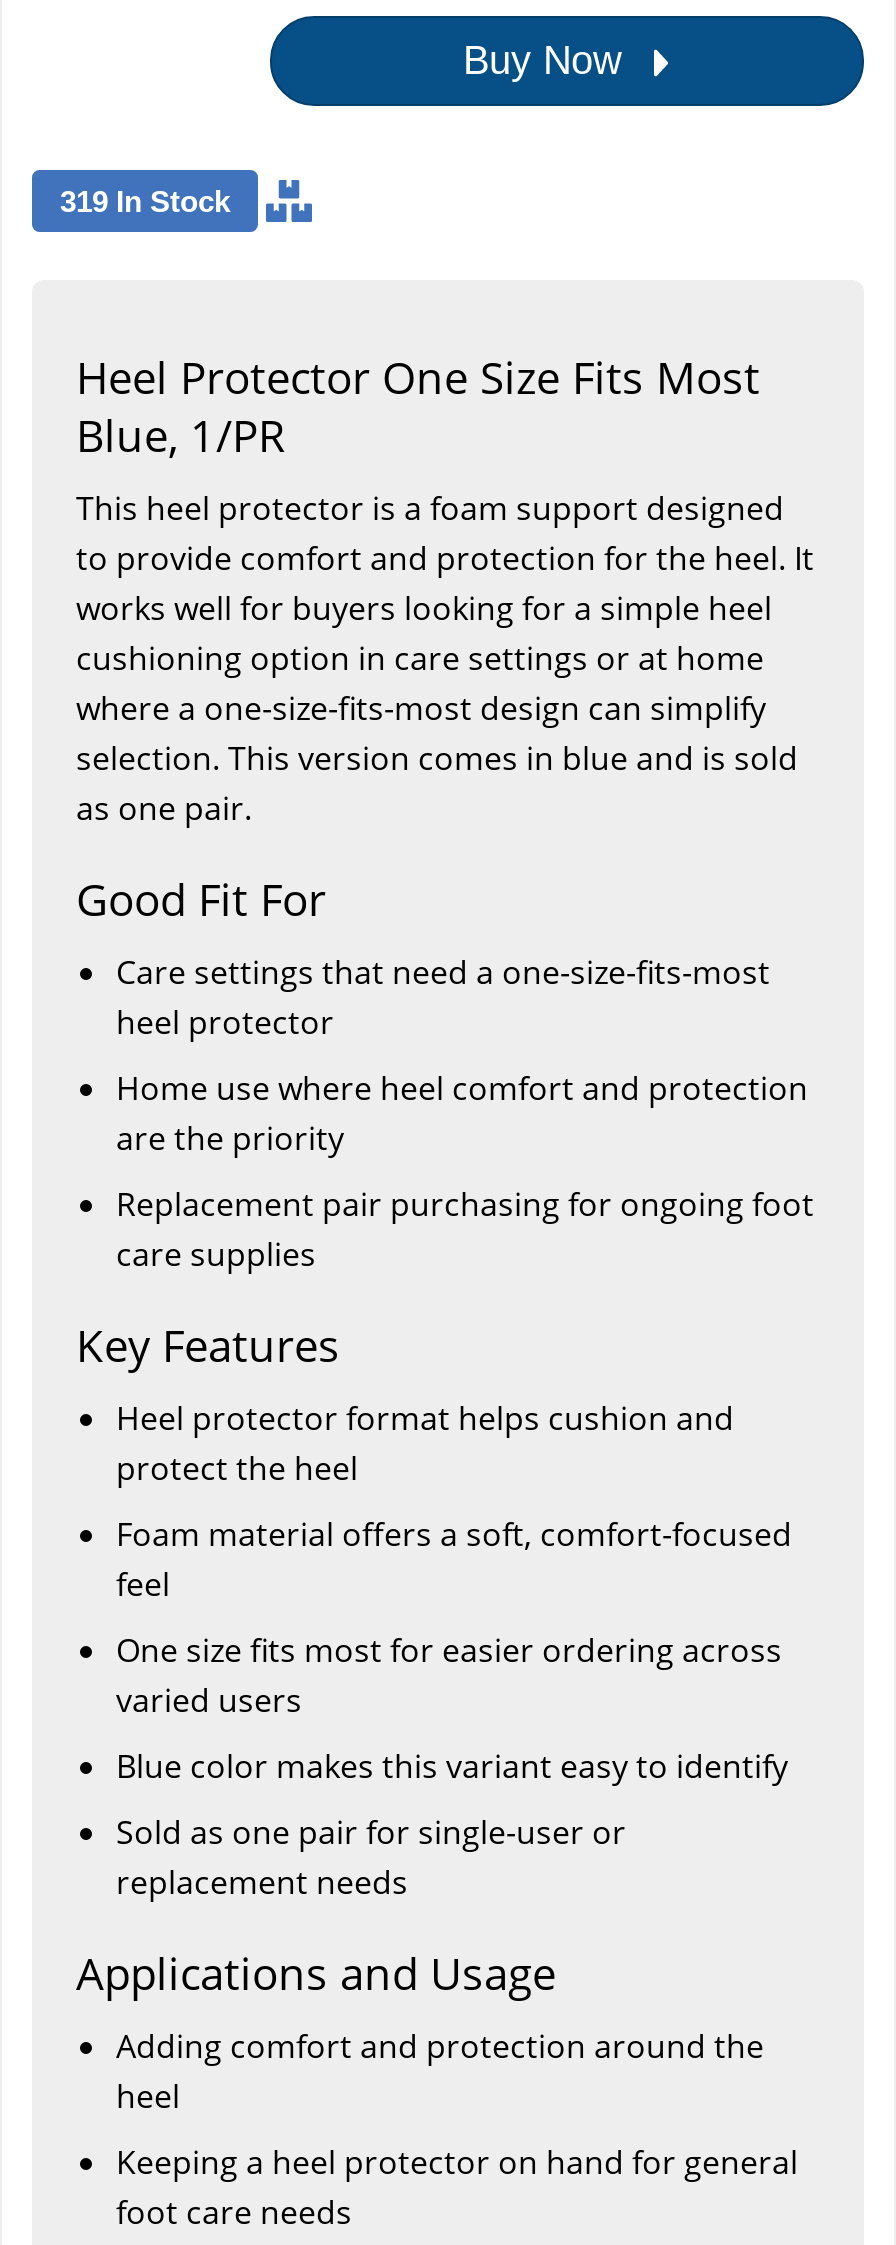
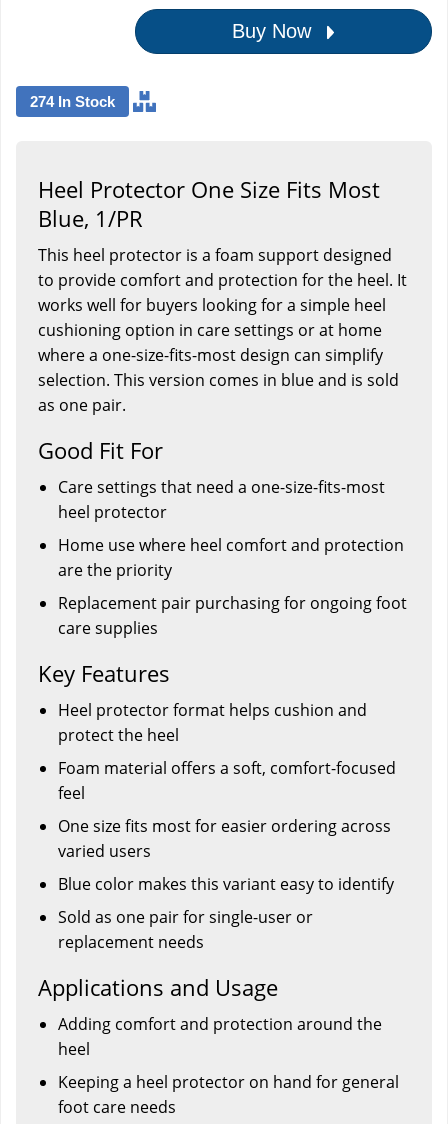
[60,185,230,219] 319 In Stock -> [30,93,115,110] 274 In Stock

